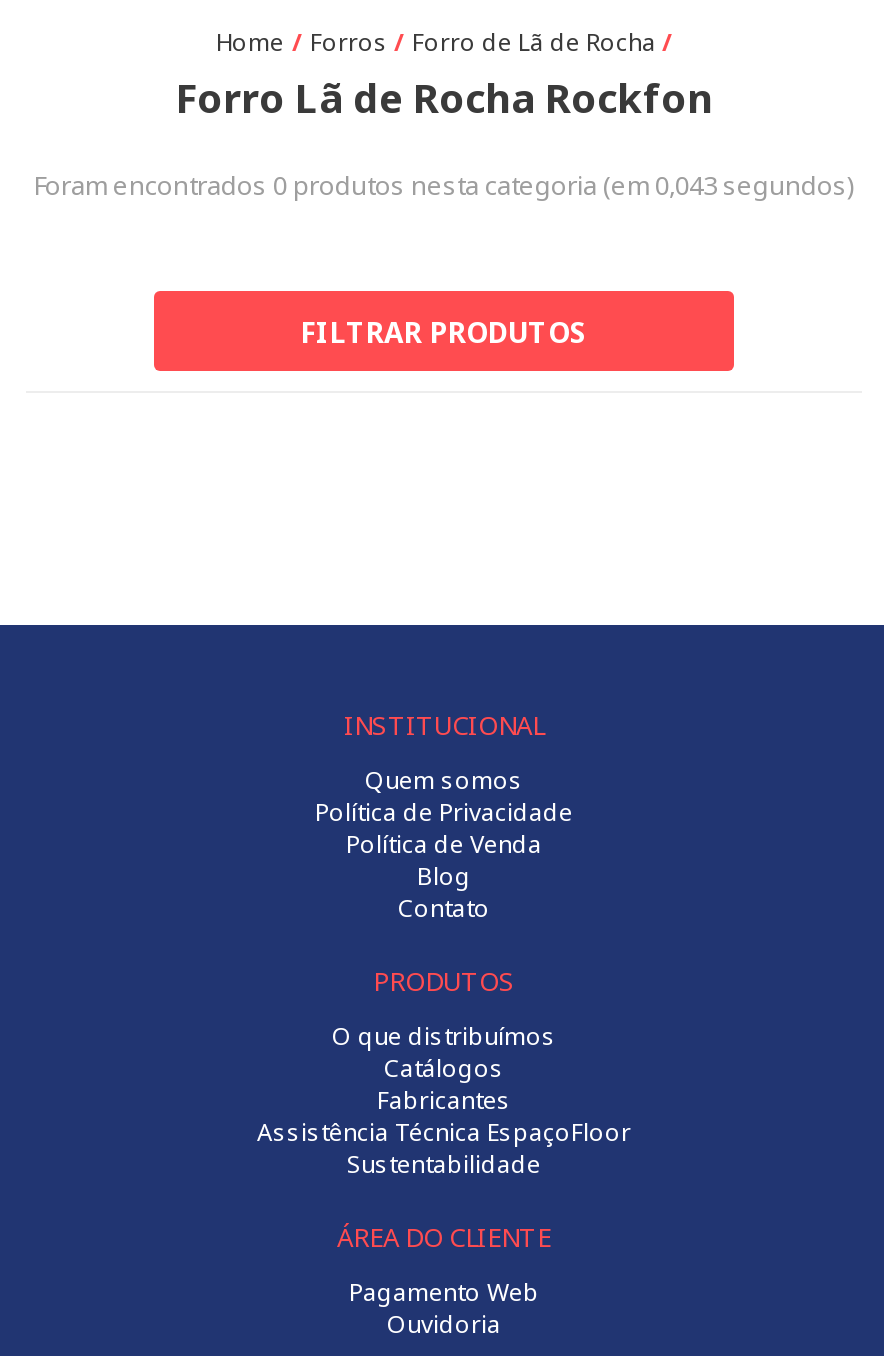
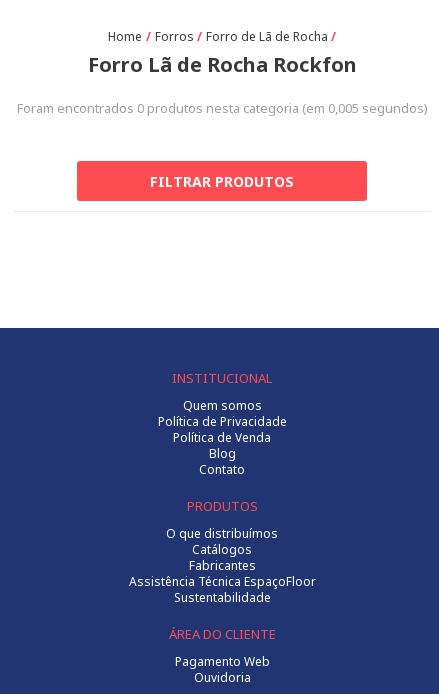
[33,167,855,203] Foram encontrados 0 produtos nesta categoria (em 0,043 segundos) -> [16,99,427,117] Foram encontrados 0 produtos nesta categoria (em 0,005 segundos)

